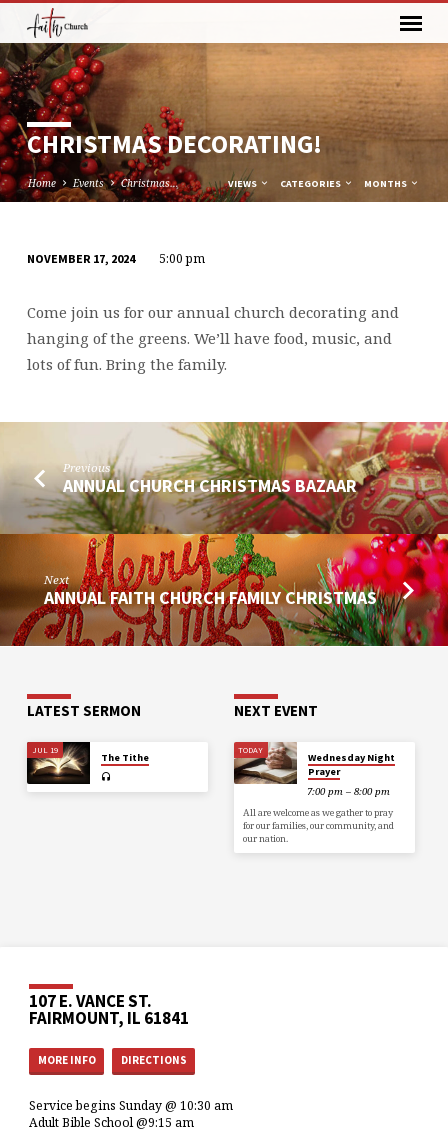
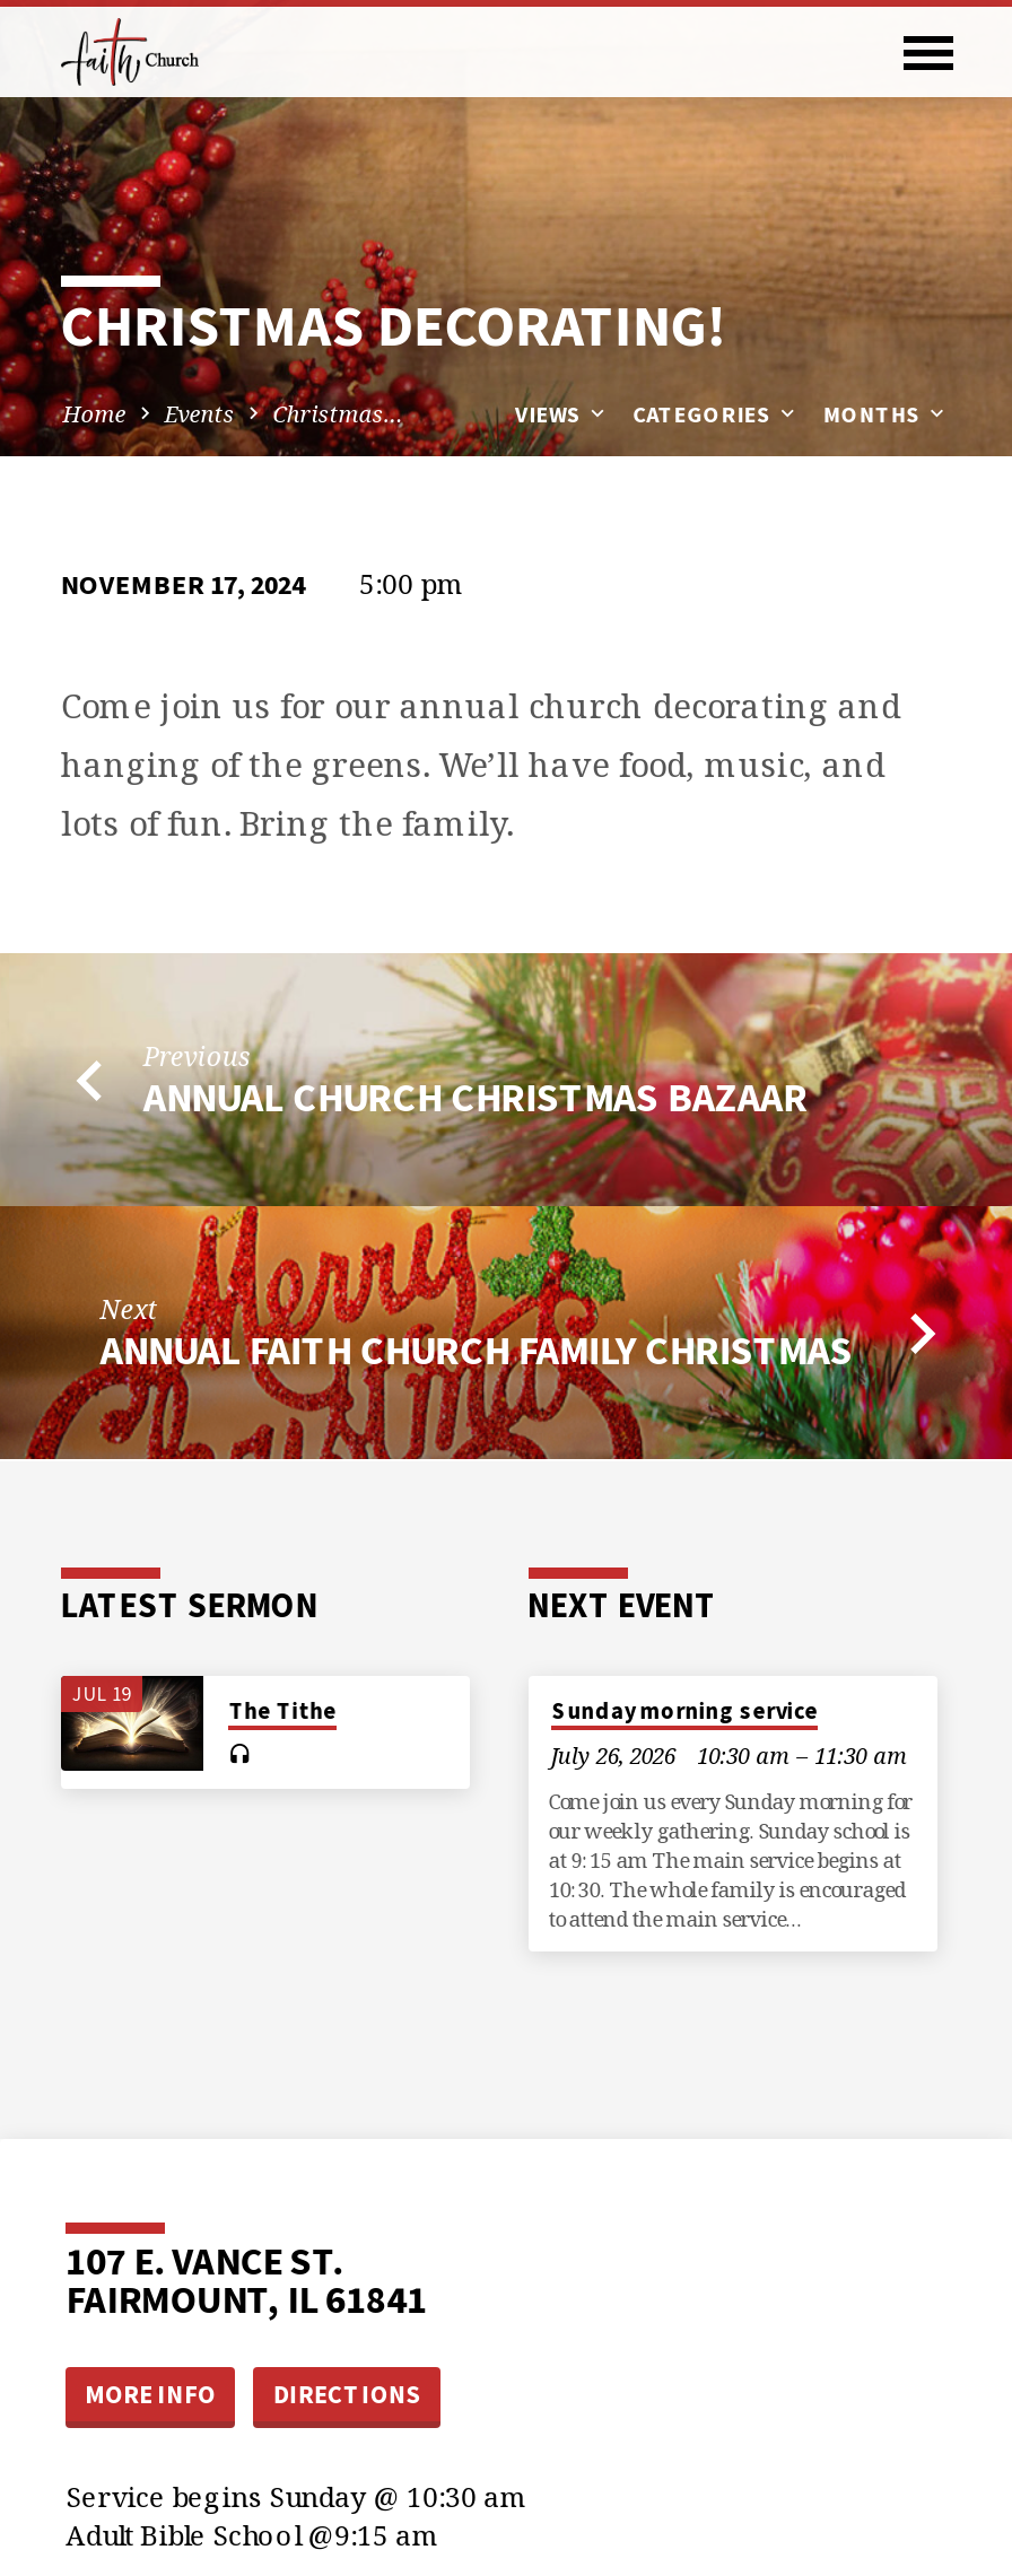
[238,744,395,777] TODAY | Wednesday Night | Prayer -> [552,1695,819,1724] Sunday morning service
[307,785,390,798] 7:00 pm – 8:00 pm -> [551,1742,907,1771] July 26, 2026 | 10:30 am – 11:30 am
[243,806,394,845] All are welcome as we gather to pray | for our families, our community, and | our nation. -> [548,1787,912,1934] Come join us every Sunday morning for | our weekly gathering. Sunday school is | at 9:15 am The main service begins at | 10:30. The whole family is encouraged | to attend the main service…

